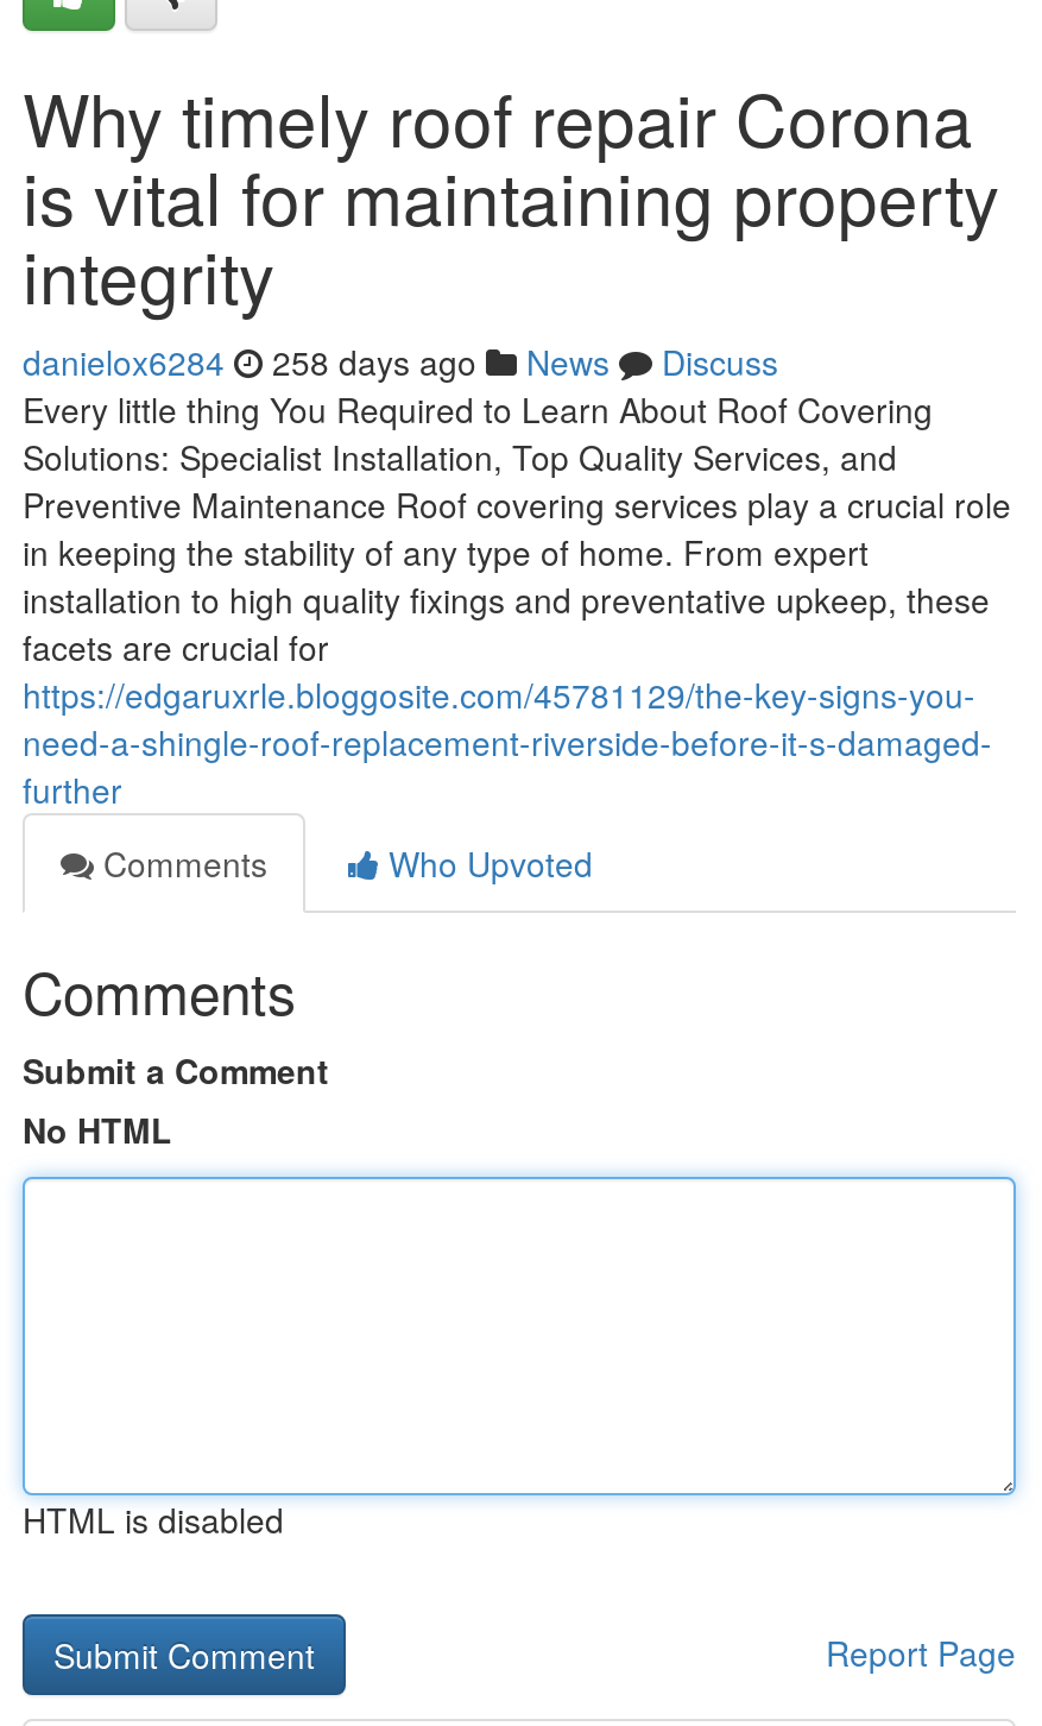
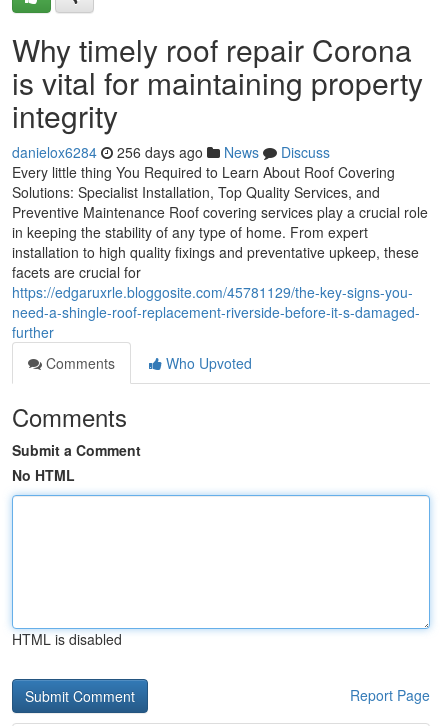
[23,338,778,385] danielox6284 258 days ago News Discuss -> [12,142,330,162] danielox6284 256 days ago News Discuss

